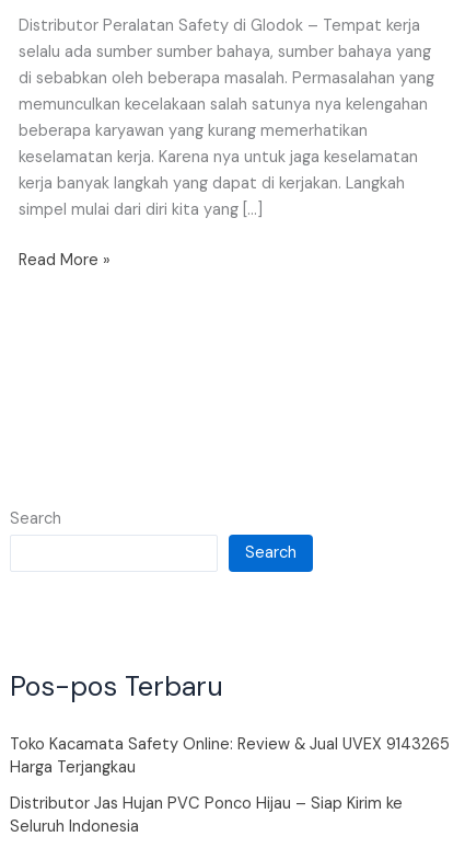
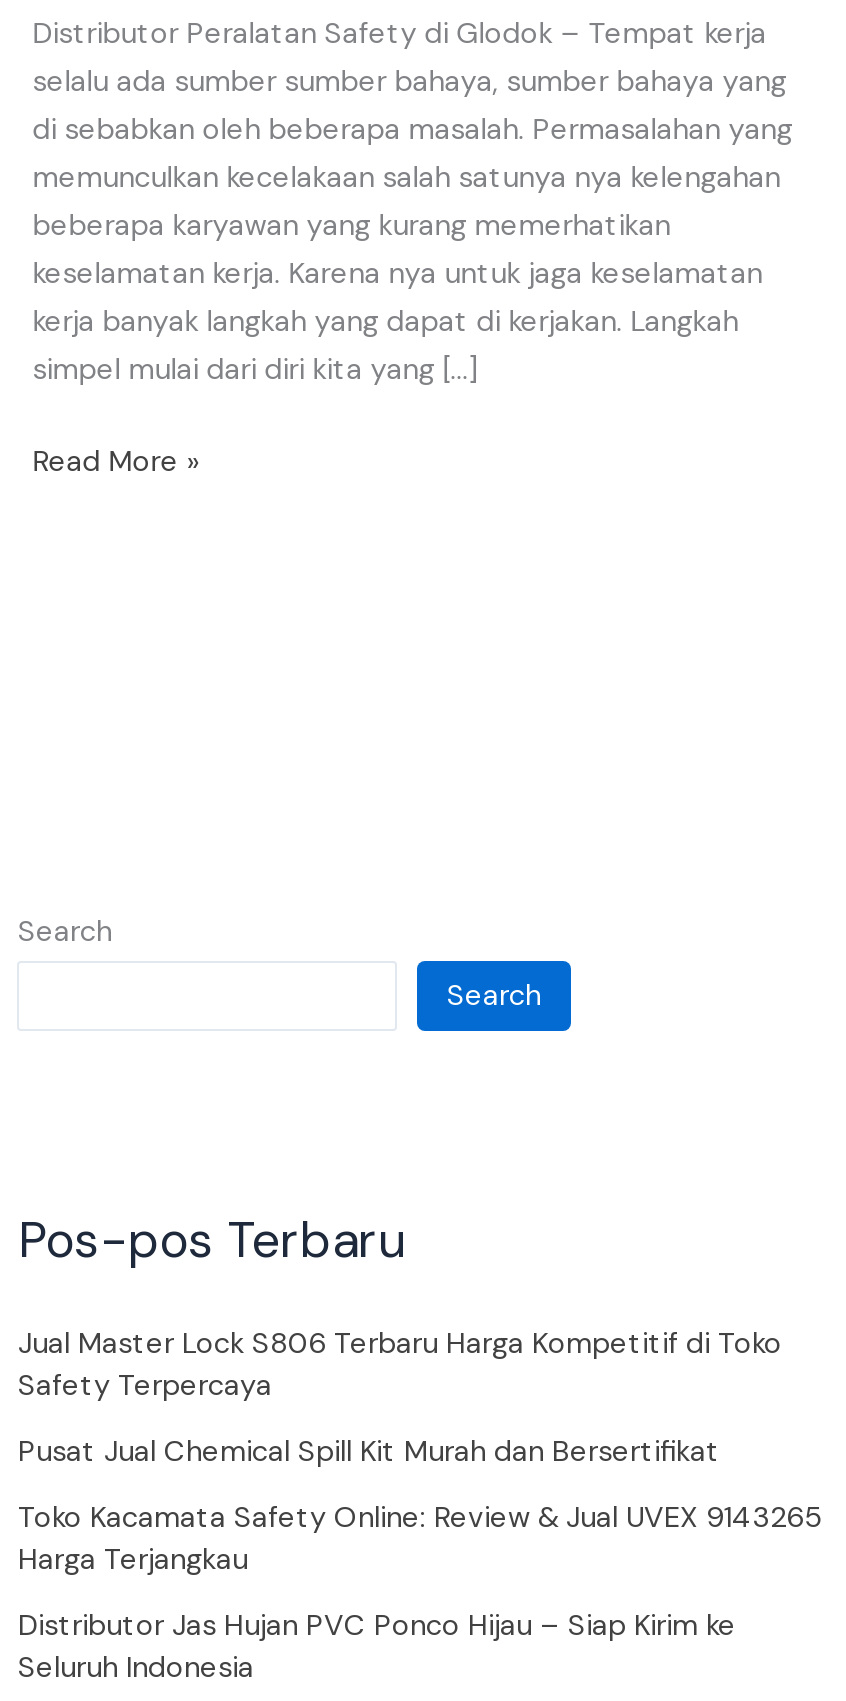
none -> [18,1326,782,1472] Jual Master Lock S806 Terbaru Harga Kompetitif di Toko | Safety Terpercaya | Pusat Jual Chemical Spill Kit Murah dan Bersertifikat

